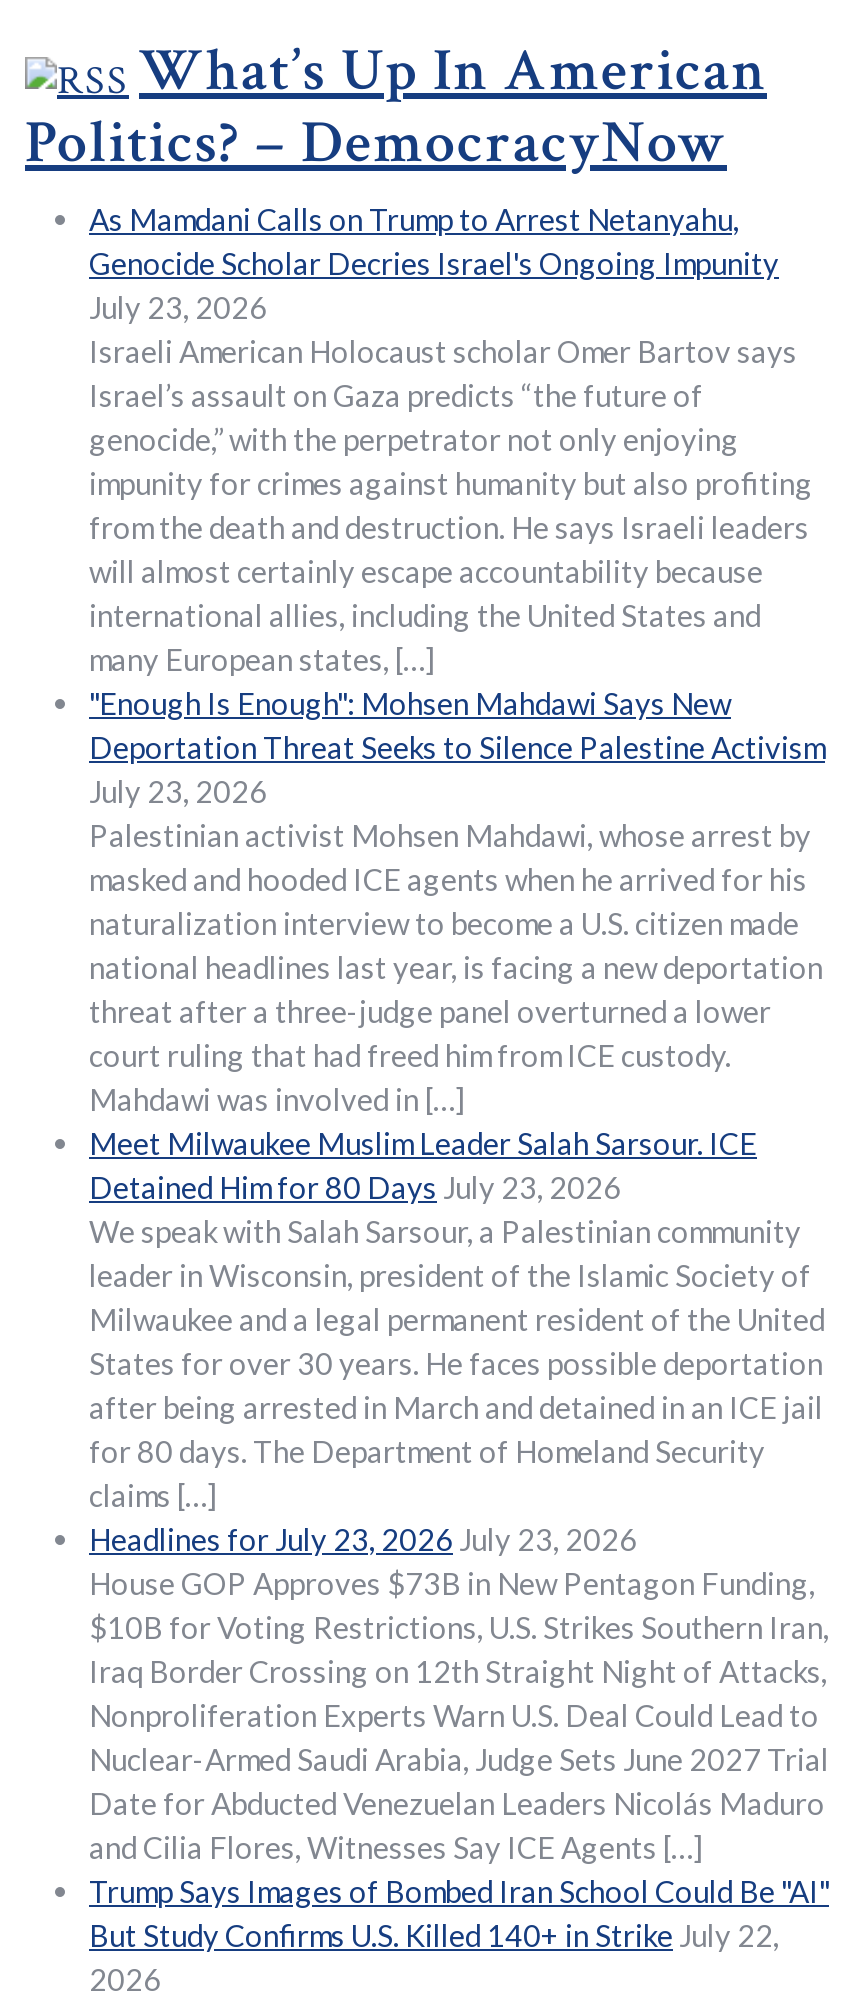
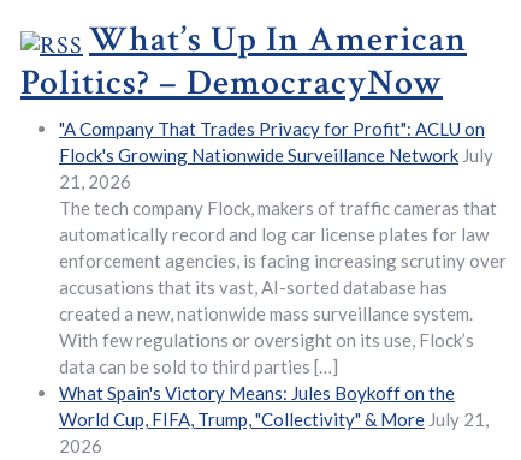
[89,201,829,1953] As Mamdani Calls on Trump to Arrest Netanyahu, | Genocide Scholar Decries Israel's Ongoing Impunity | July 23, 2026 | Israeli American Holocaust scholar Omer Bartov says | Israel’s assault on Gaza predicts “the future of | genocide,” with the perpetrator not only enjoying | impunity for crimes against humanity but also profiting | from the death and destruction. He says Israeli leaders | will almost certainly escape accountability because | international allies, including the United States and | many European states, […] | "Enough Is Enough": Mohsen Mahdawi Says New | Deportation Threat Seeks to Silence Palestine Activism | July 23, 2026 | Palestinian activist Mohsen Mahdawi, whose arrest by | masked and hooded ICE agents when he arrived for his | naturalization interview to become a U.S. citizen made | national headlines last year, is facing a new deportation | threat after a three-judge panel overturned a lower | court ruling that had freed him from ICE custody. | Mahdawi was involved in […] | Meet Milwaukee Muslim Leader Salah Sarsour. ICE | Detained Him for 80 Days July 23, 2026 | We speak with Salah Sarsour, a Palestinian community | leader in Wisconsin, president of the Islamic Society of | Milwaukee and a legal permanent resident of the United | States for over 30 years. He faces possible deportation | after being arrested in March and detained in an ICE jail | for 80 days. The Department of Homeland Security | claims […] | Headlines for July 23, 2026 July 23, 2026 | House GOP Approves $73B in New Pentagon Funding, | $10B for Voting Restrictions, U.S. Strikes Southern Iran, | Iraq Border Crossing on 12th Straight Night of Attacks, | Nonproliferation Experts Warn U.S. Deal Could Lead to | Nuclear-Armed Saudi Arabia, Judge Sets June 2027 Trial | Date for Abducted Venezuelan Leaders Nicolás Maduro | and Cilia Flores, Witnesses Say ICE Agents […] | Trump Says Images of Bombed Iran School Could Be "AI" | But Study Confirms U.S. Killed 140+ in Strike July 22, -> [59,118,507,430] "A Company That Trades Privacy for Profit": ACLU on | Flock's Growing Nationwide Surveillance Network July | 21, 2026 | The tech company Flock, makers of traffic cameras that | automatically record and log car license plates for law | enforcement agencies, is facing increasing scrutiny over | accusations that its vast, AI-sorted database has | created a new, nationwide mass surveillance system. | With few regulations or oversight on its use, Flock’s | data can be sold to third parties […] | What Spain's Victory Means: Jules Boykoff on the | World Cup, FIFA, Trump, "Collectivity" & More July 21,

